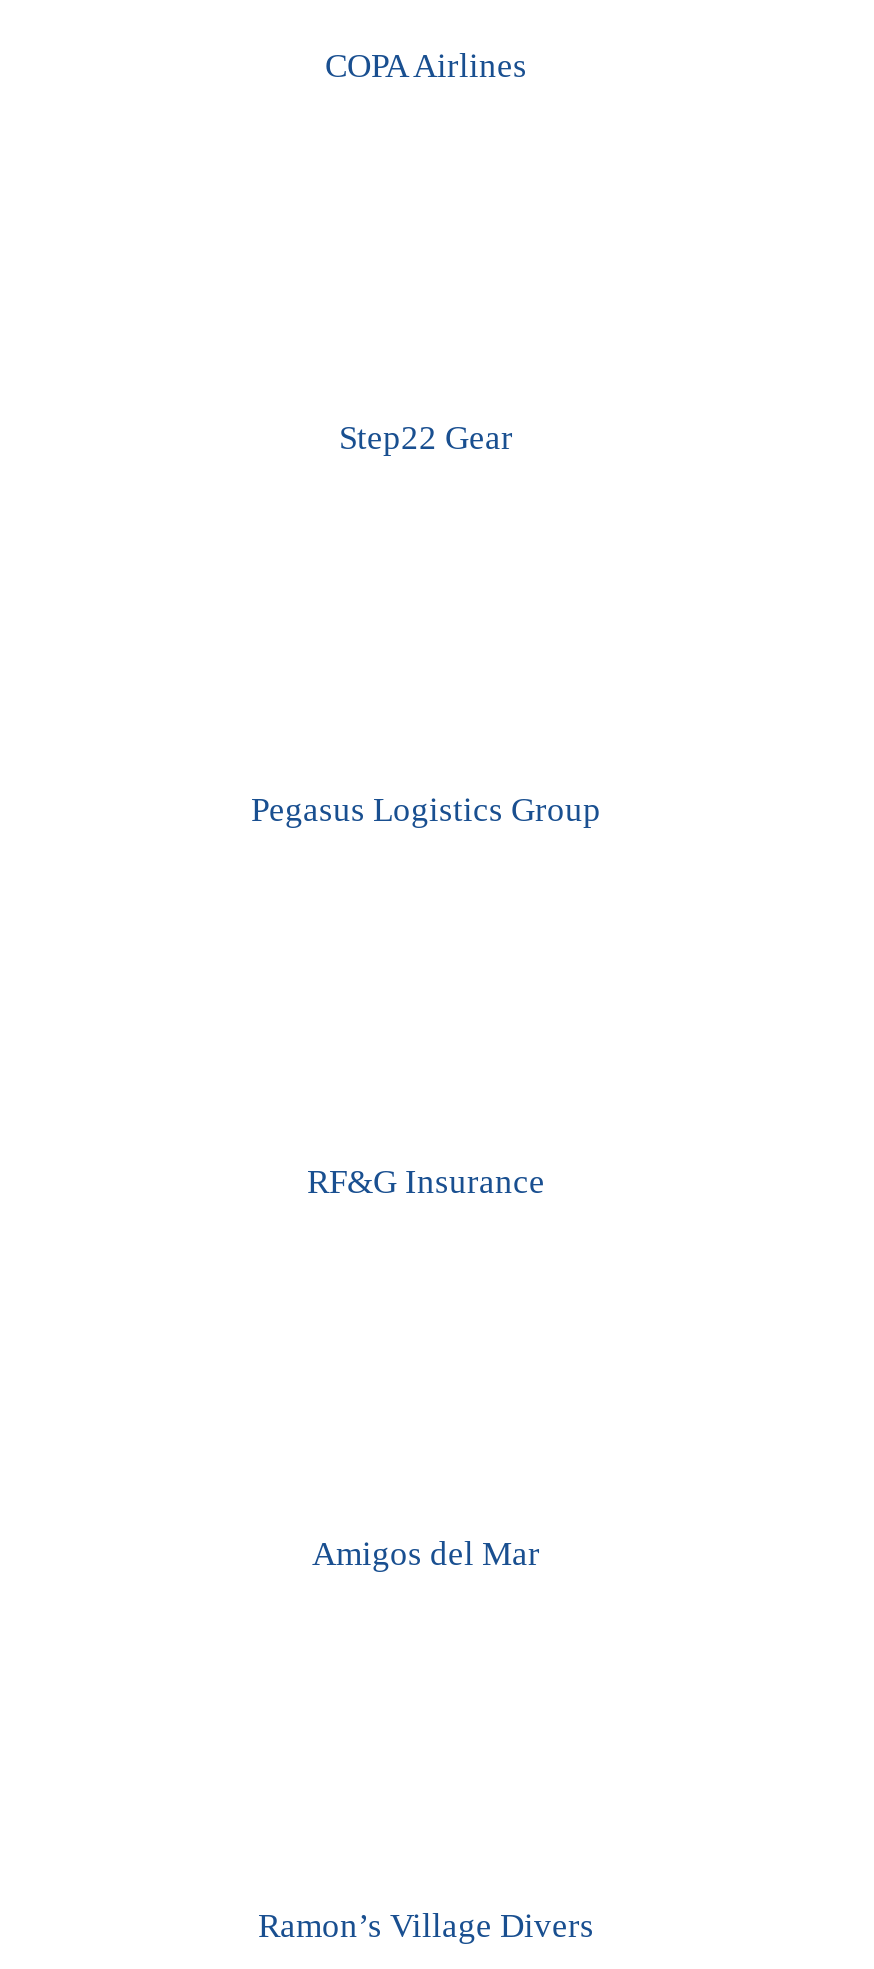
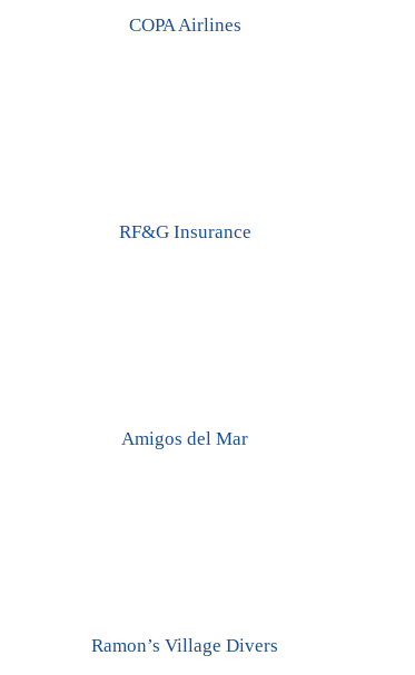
[339,420,513,458] Step22 Gear -> none
[251,792,601,830] Pegasus Logistics Group -> none

